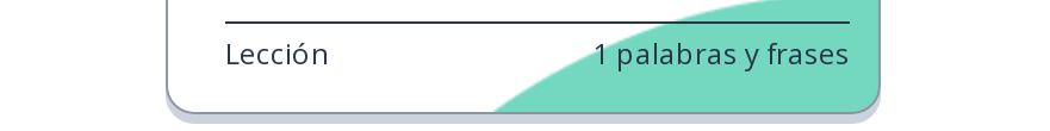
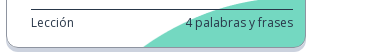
[592,33,850,73] 1 palabras y frases -> [185,14,293,31] 4 palabras y frases

